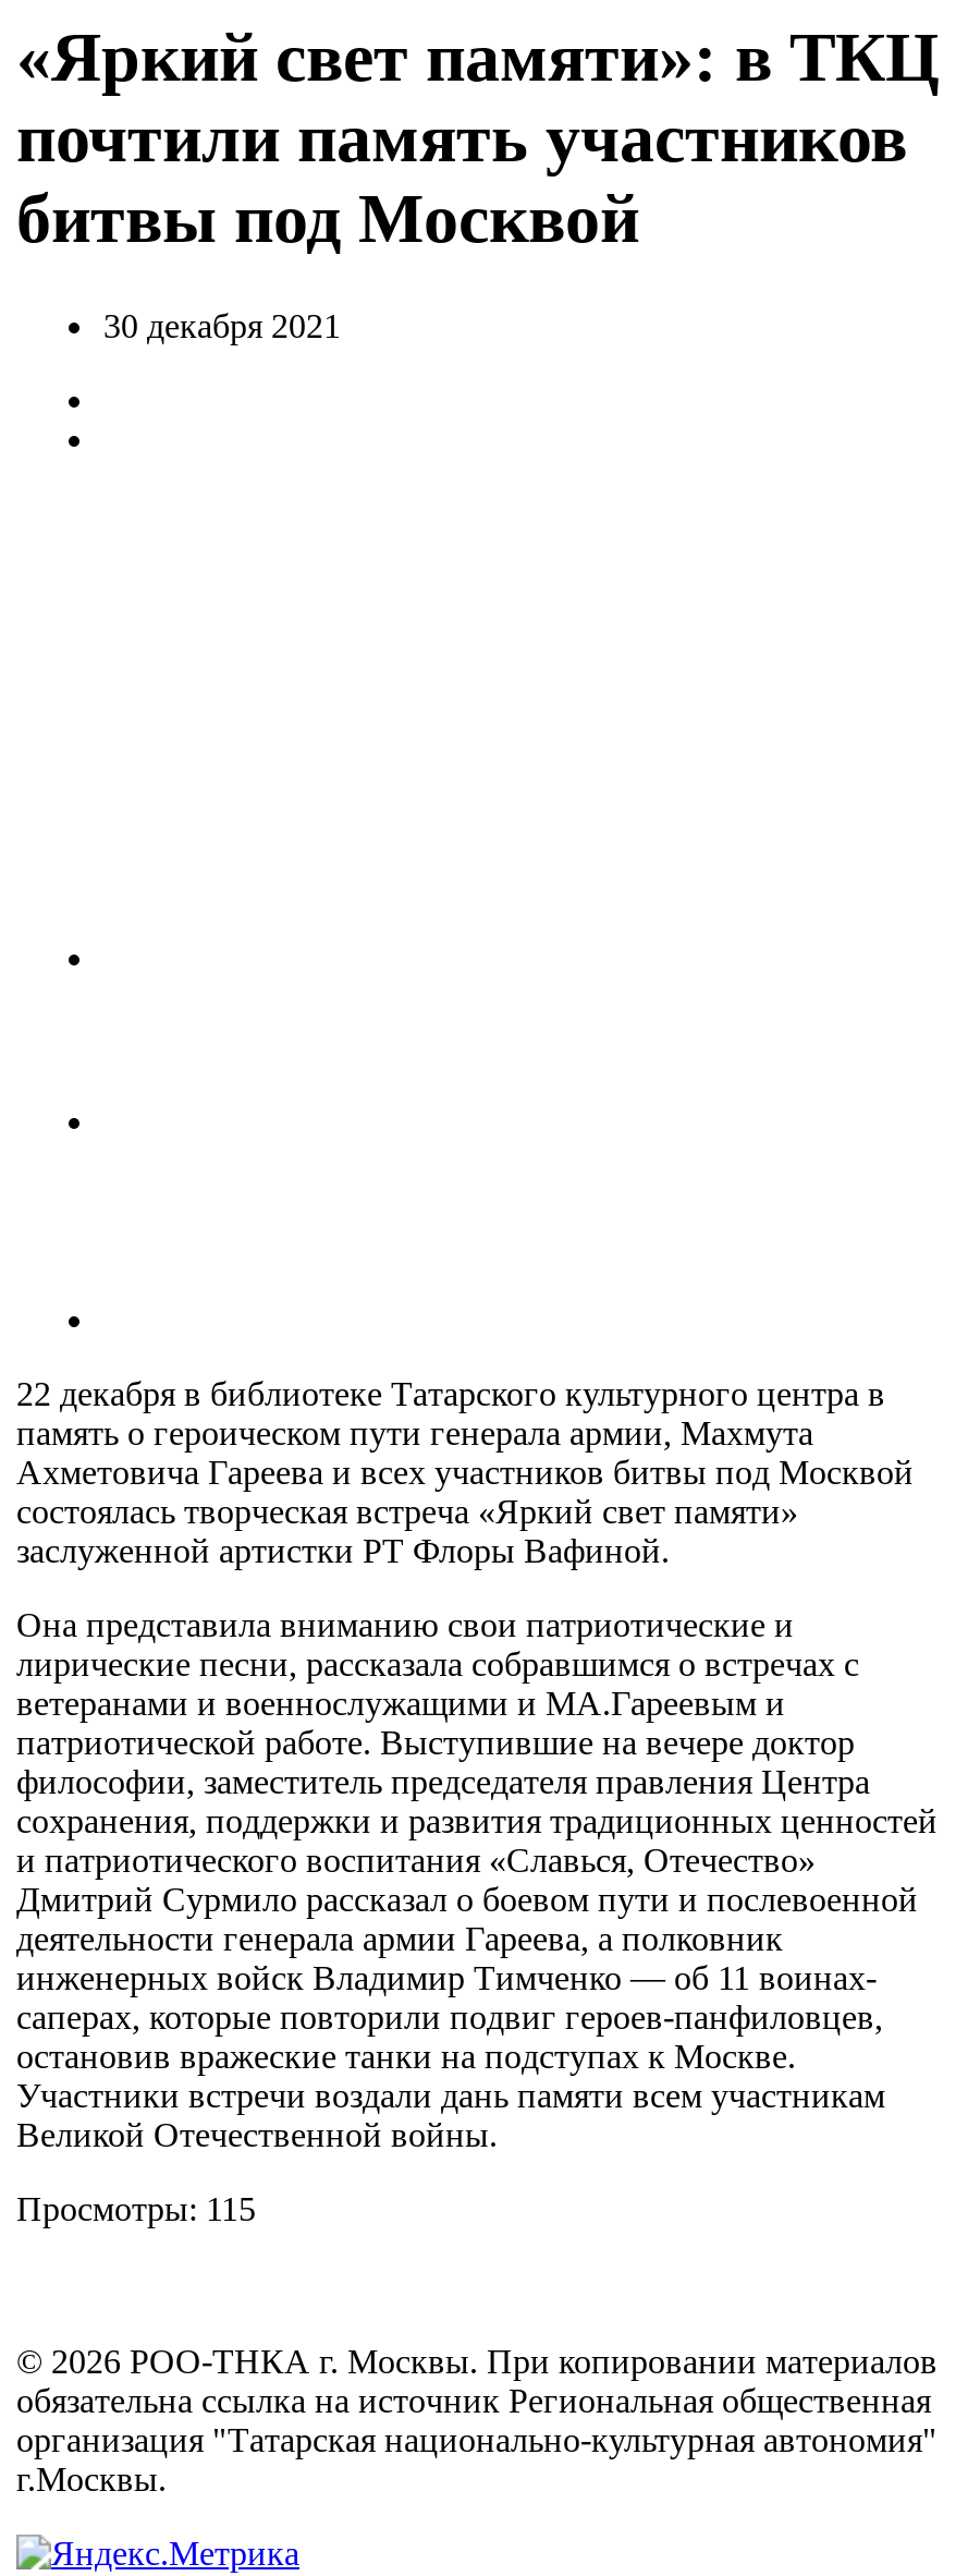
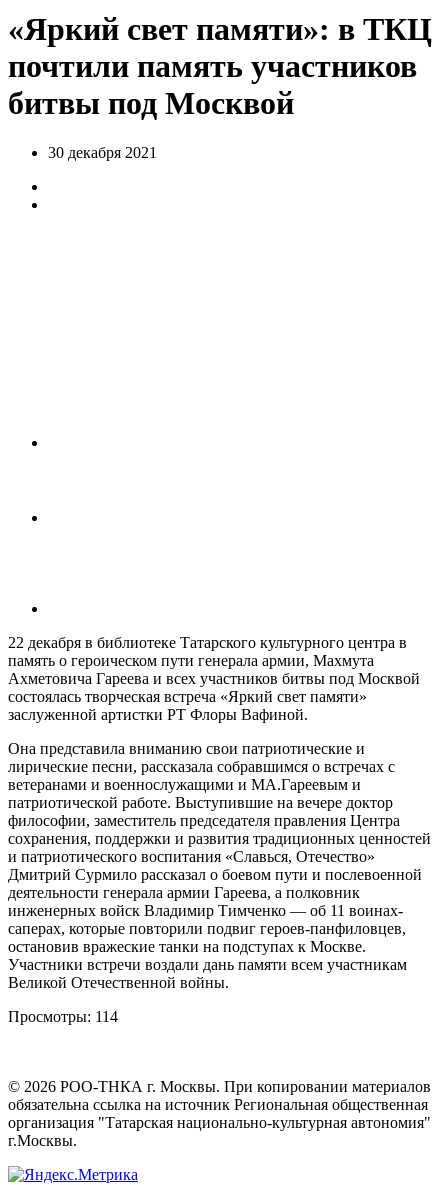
[16,2190,256,2228] Просмотры: 115 -> [8,1008,118,1025] Просмотры: 114

